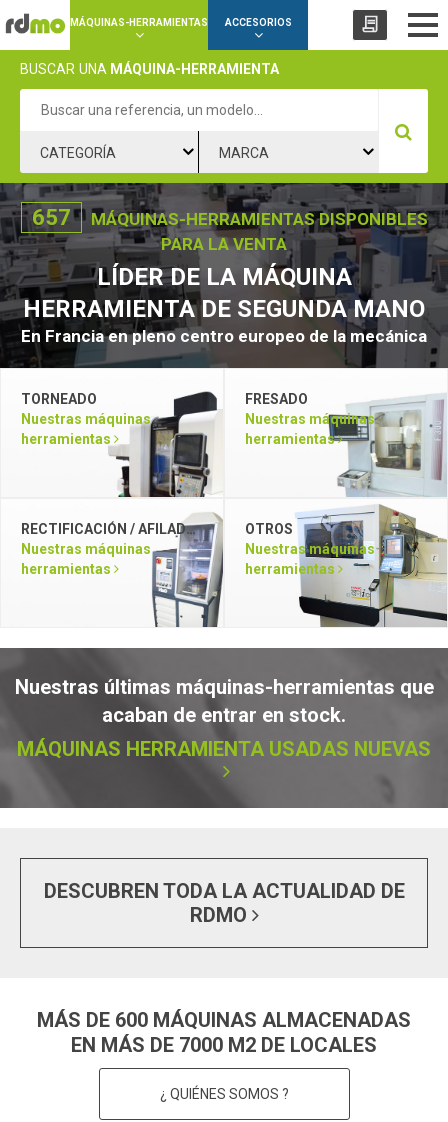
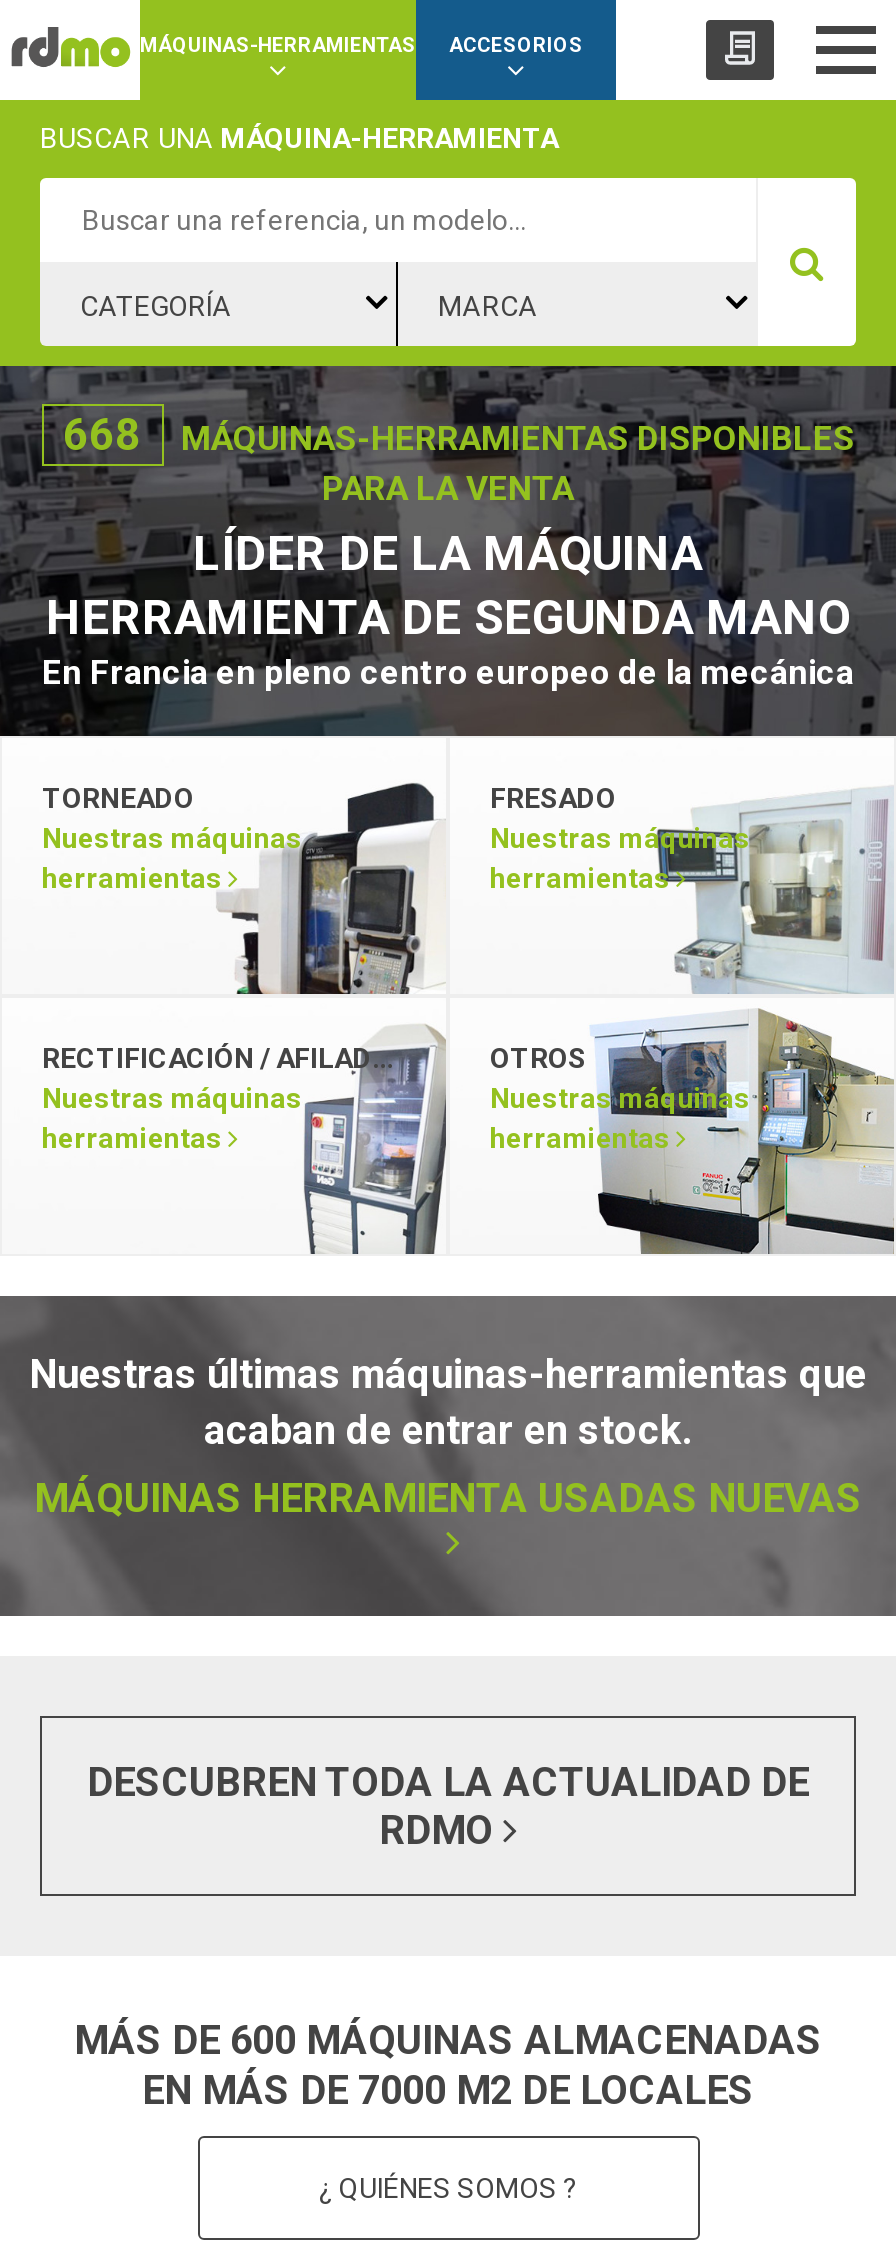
[31,205,427,230] 657 MÁQUINAS-HERRAMIENTAS DISPONIBLES -> [63,410,855,460] 668 MÁQUINAS-HERRAMIENTAS DISPONIBLES

